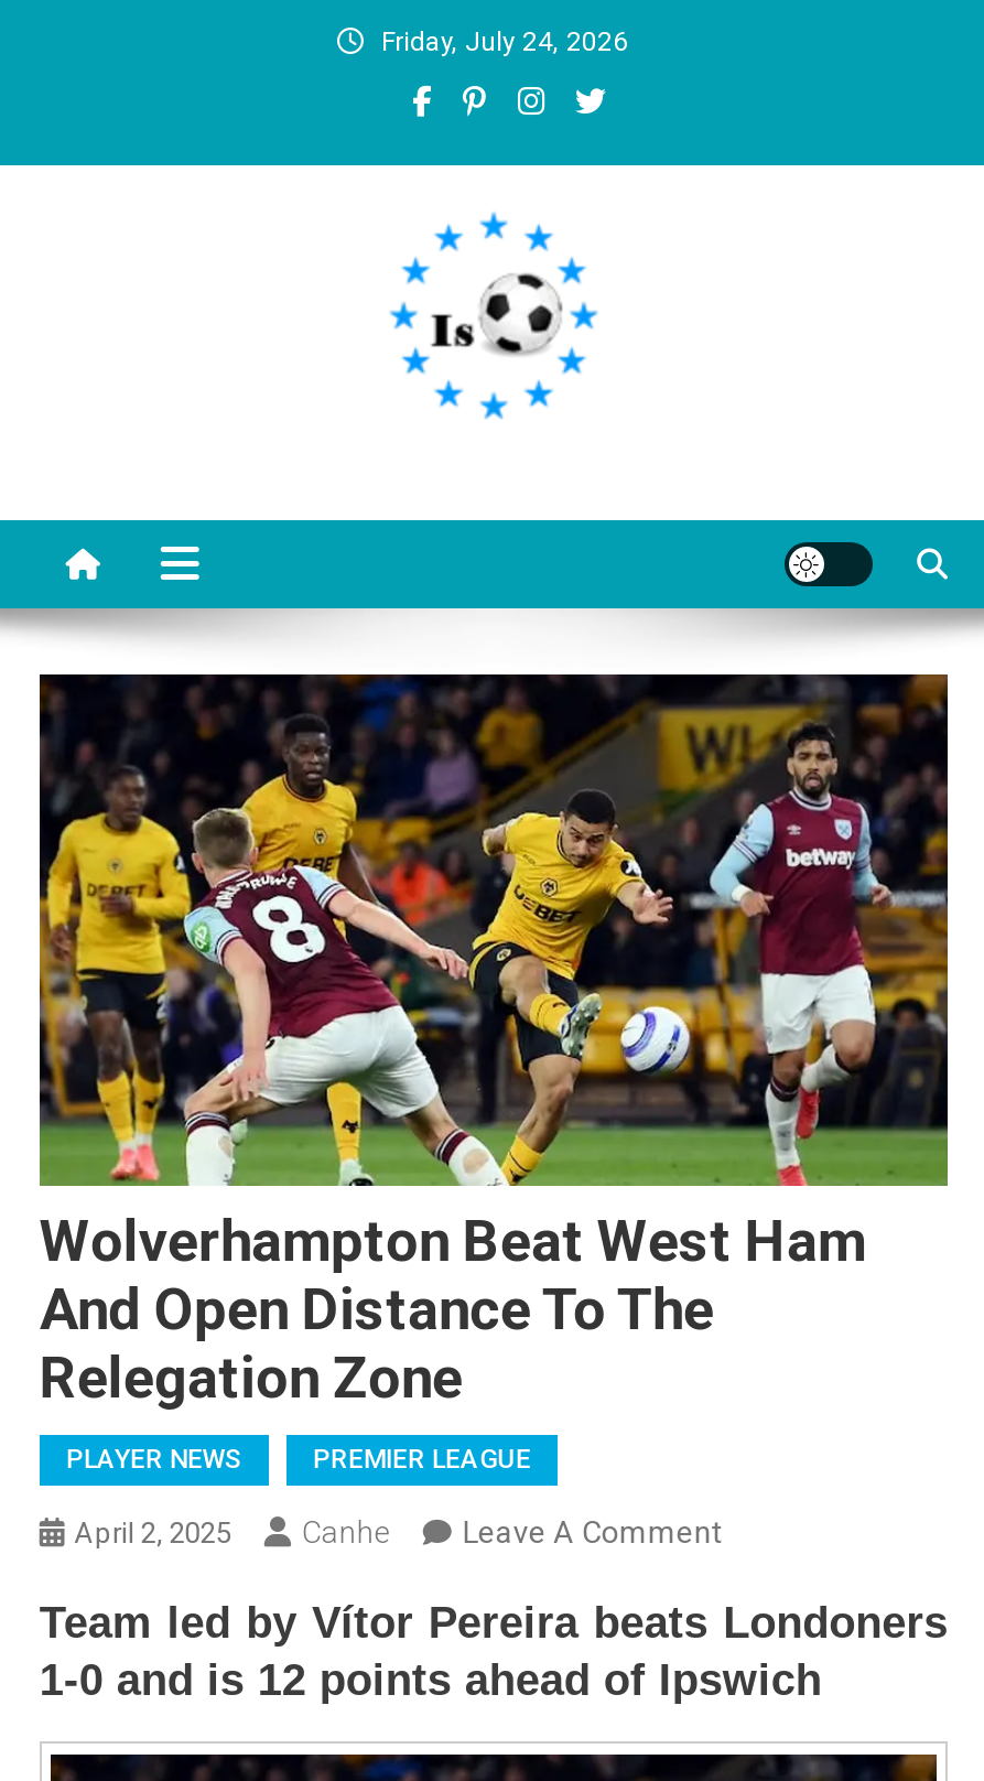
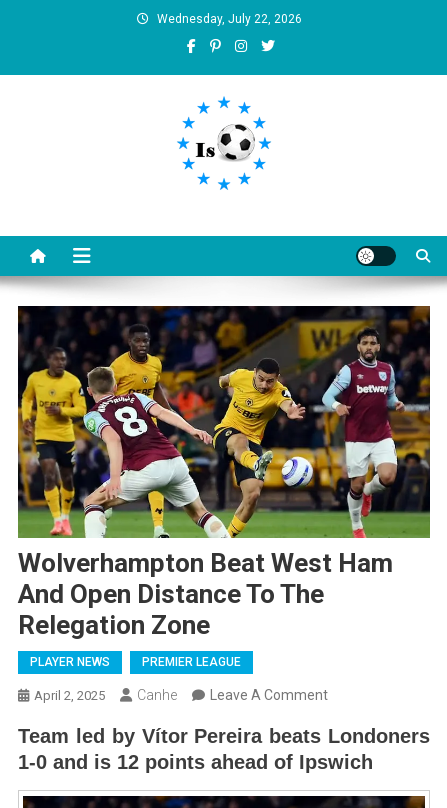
[381,26,628,57] Friday, July 24, 2026 -> [156,12,301,26] Wednesday, July 22, 2026

